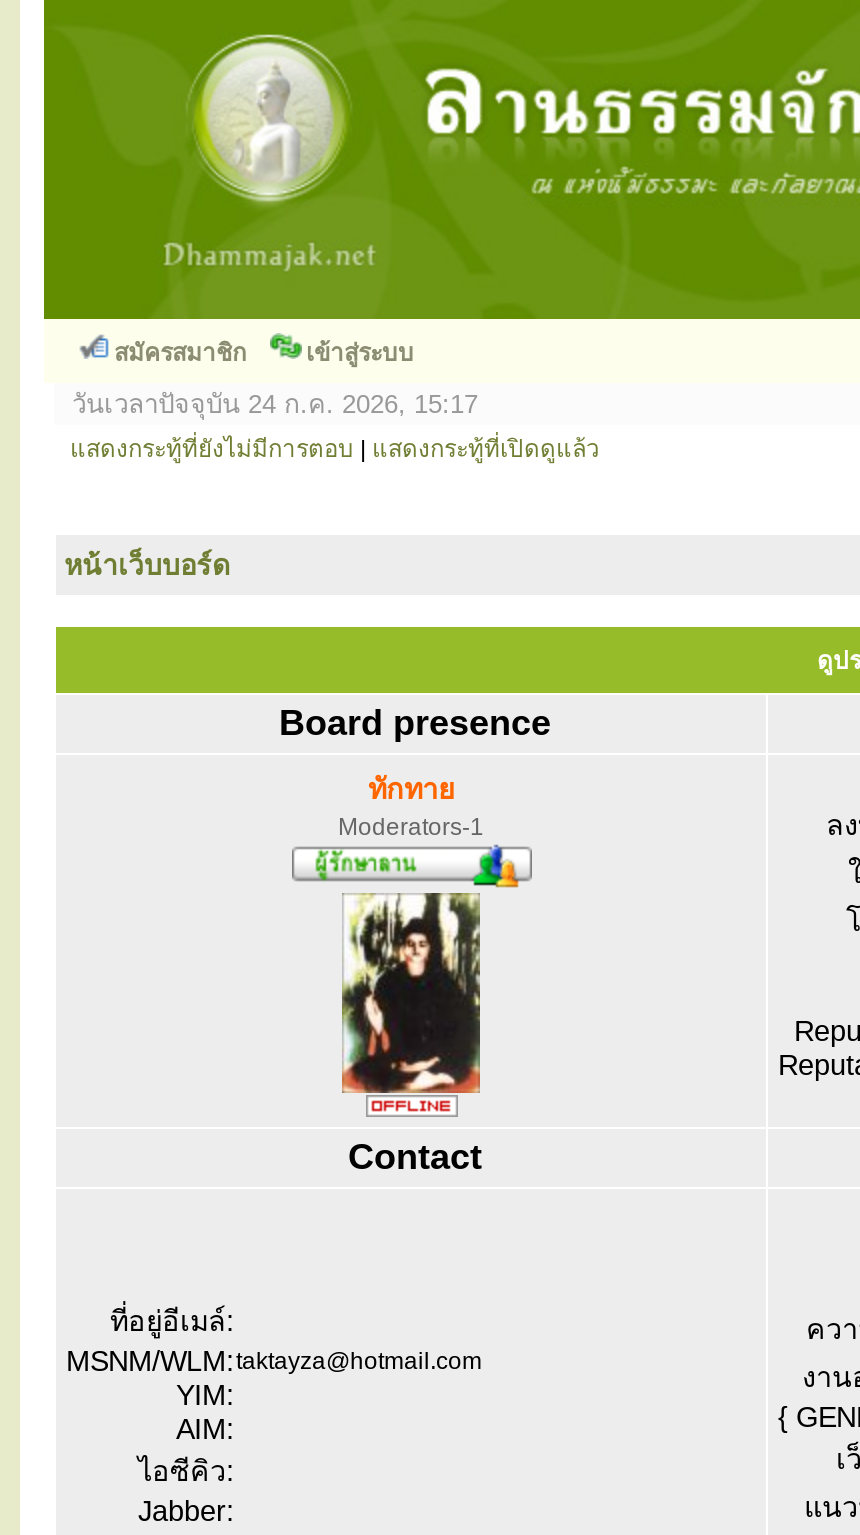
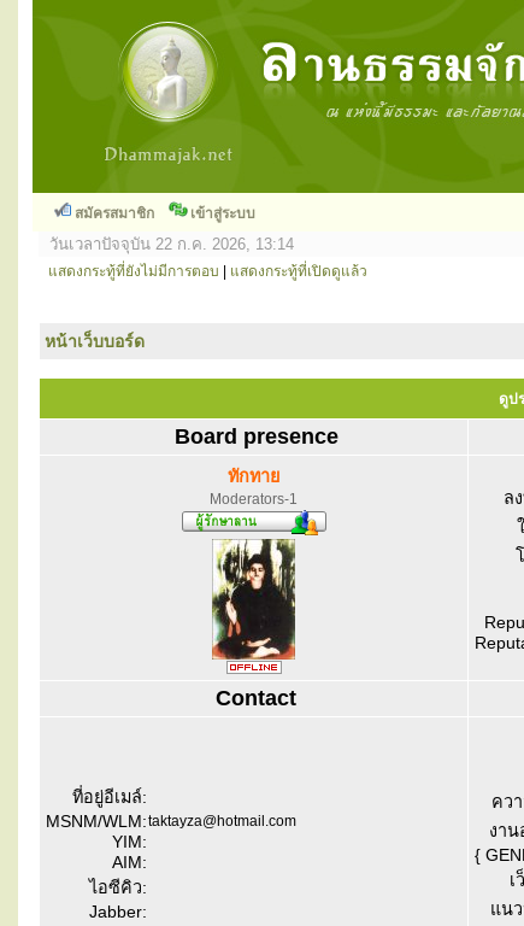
[72,389,494,419] วันเวลาปัจจุบัน 24 ก.ค. 2026, 15:17 -> [49,235,304,253] วันเวลาปัจจุบัน 22 ก.ค. 2026, 13:14

